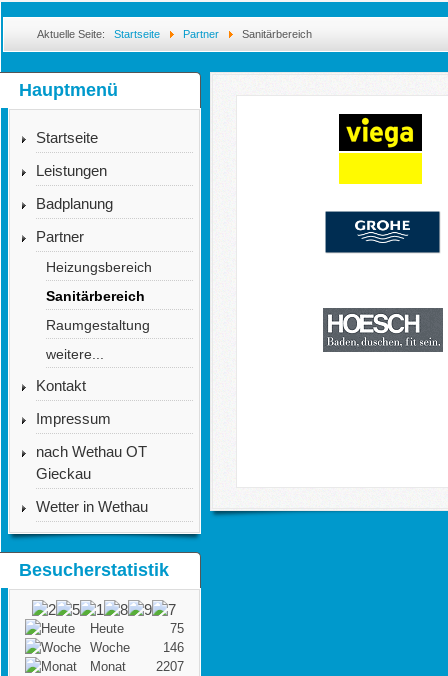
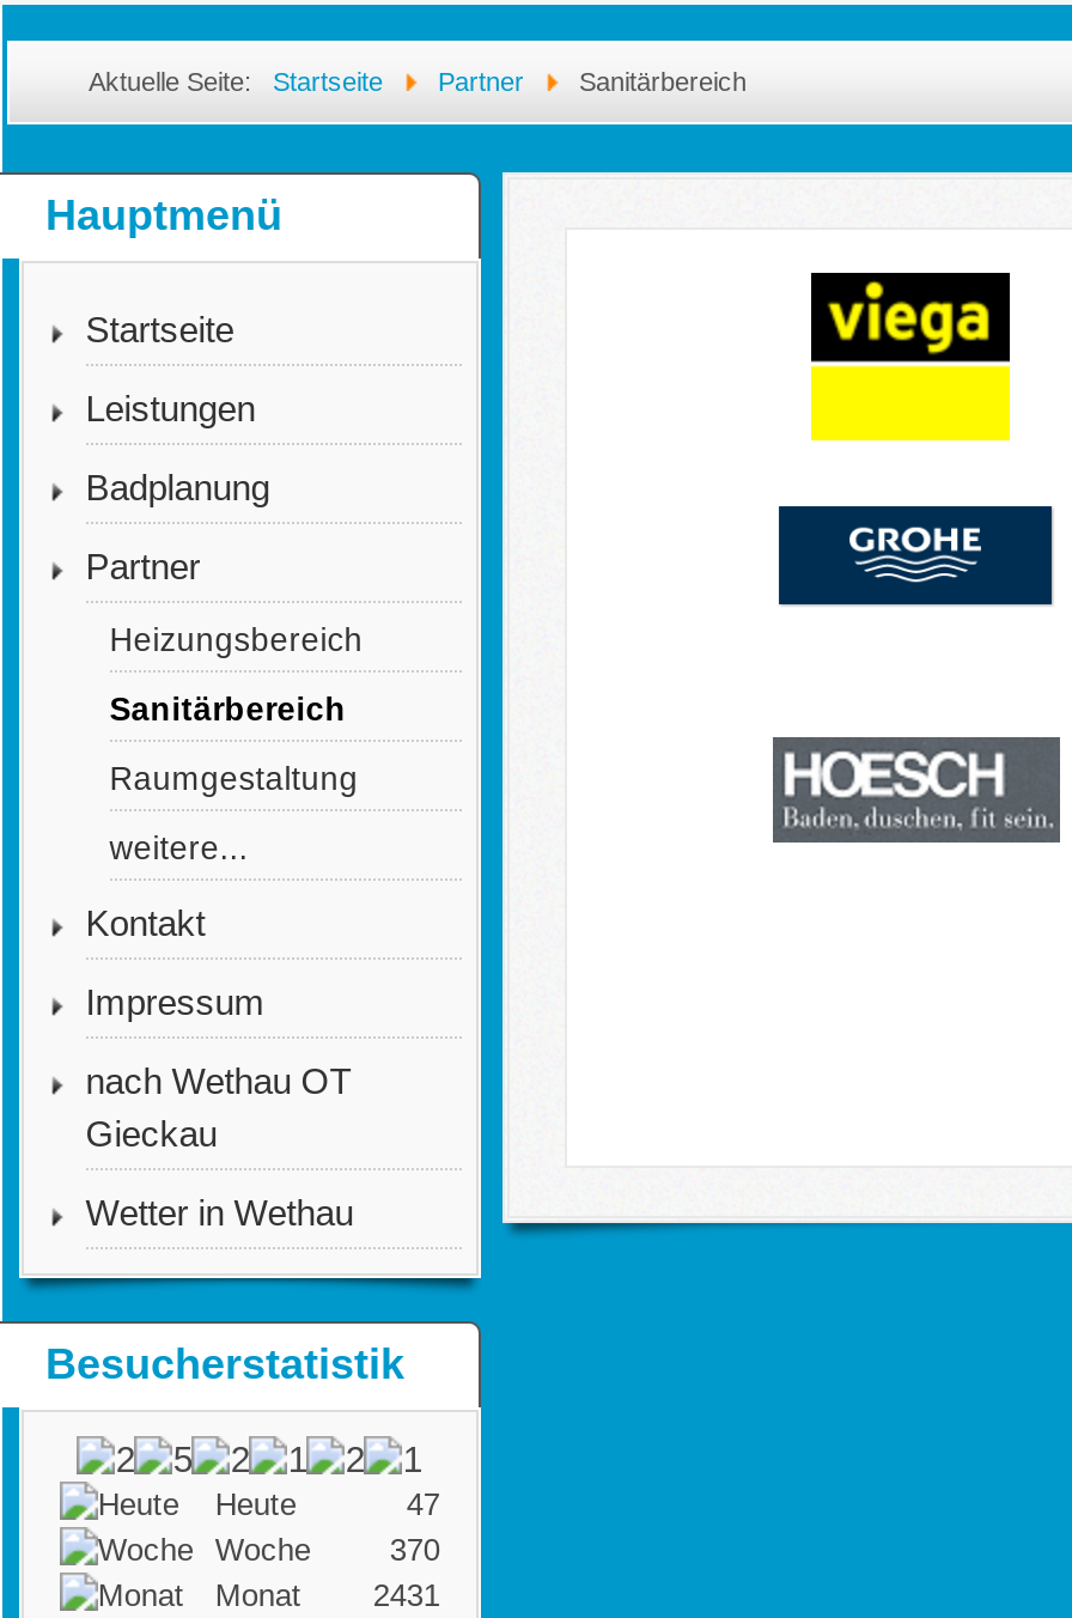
[170,621,184,636] 75 -> [407,1486,440,1522] 47
[163,640,184,655] 146 -> [390,1532,440,1568] 370
[90,659,184,674] Monat 2207 -> [215,1577,440,1613] Monat 2431

